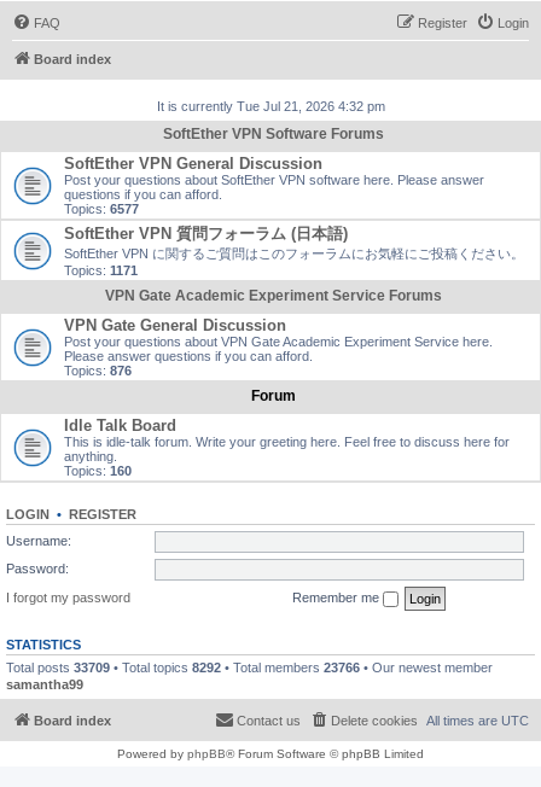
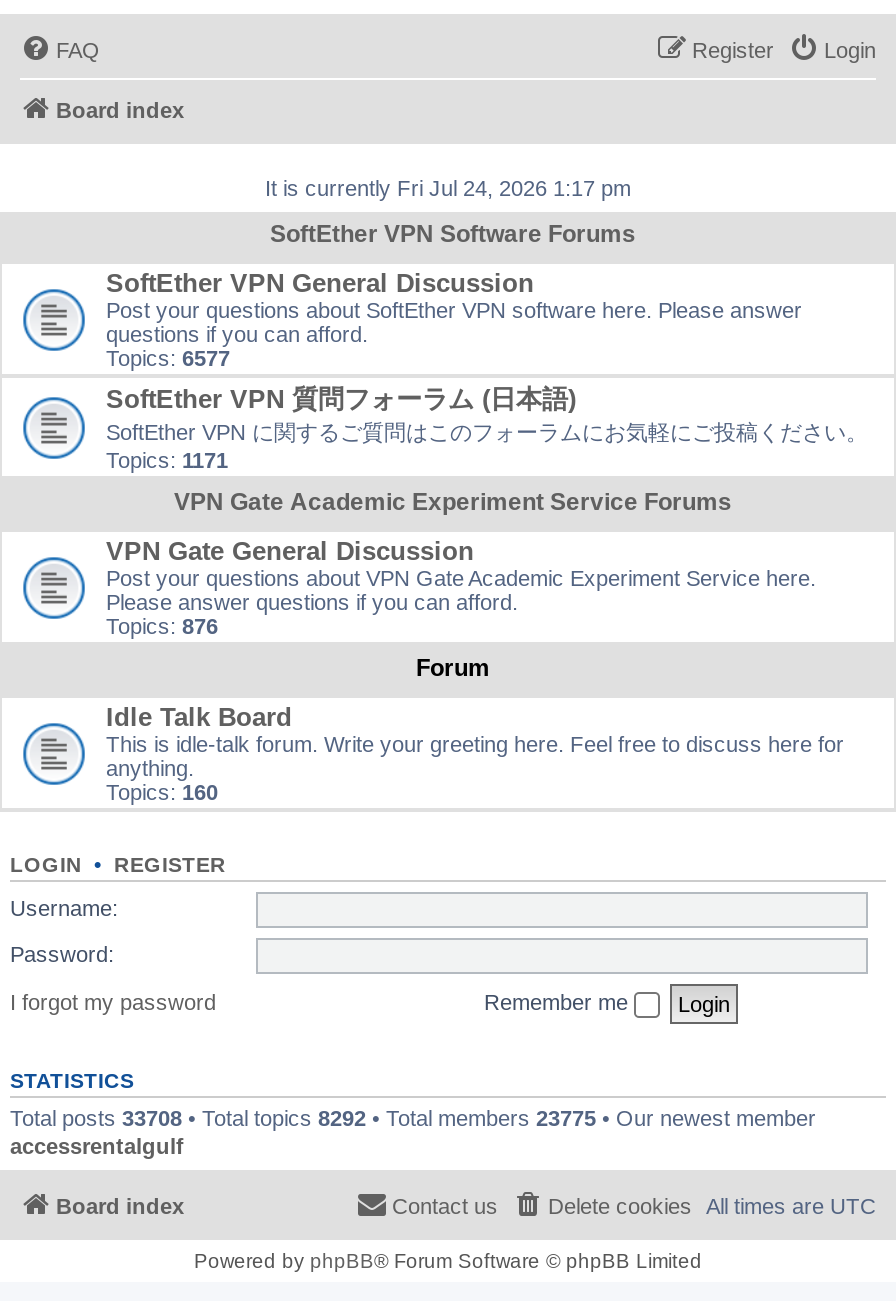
[156,99,385,113] It is currently Tue Jul 21, 2026 4:32 pm -> [265,176,631,200] It is currently Fri Jul 24, 2026 1:17 pm
[6,660,493,691] Total posts 33709 • Total topics 8292 • Total members 23766 • Our newest member | samantha99 -> [10,1105,816,1157] Total posts 33708 • Total topics 8292 • Total members 23775 • Our newest member | accessrentalgulf

